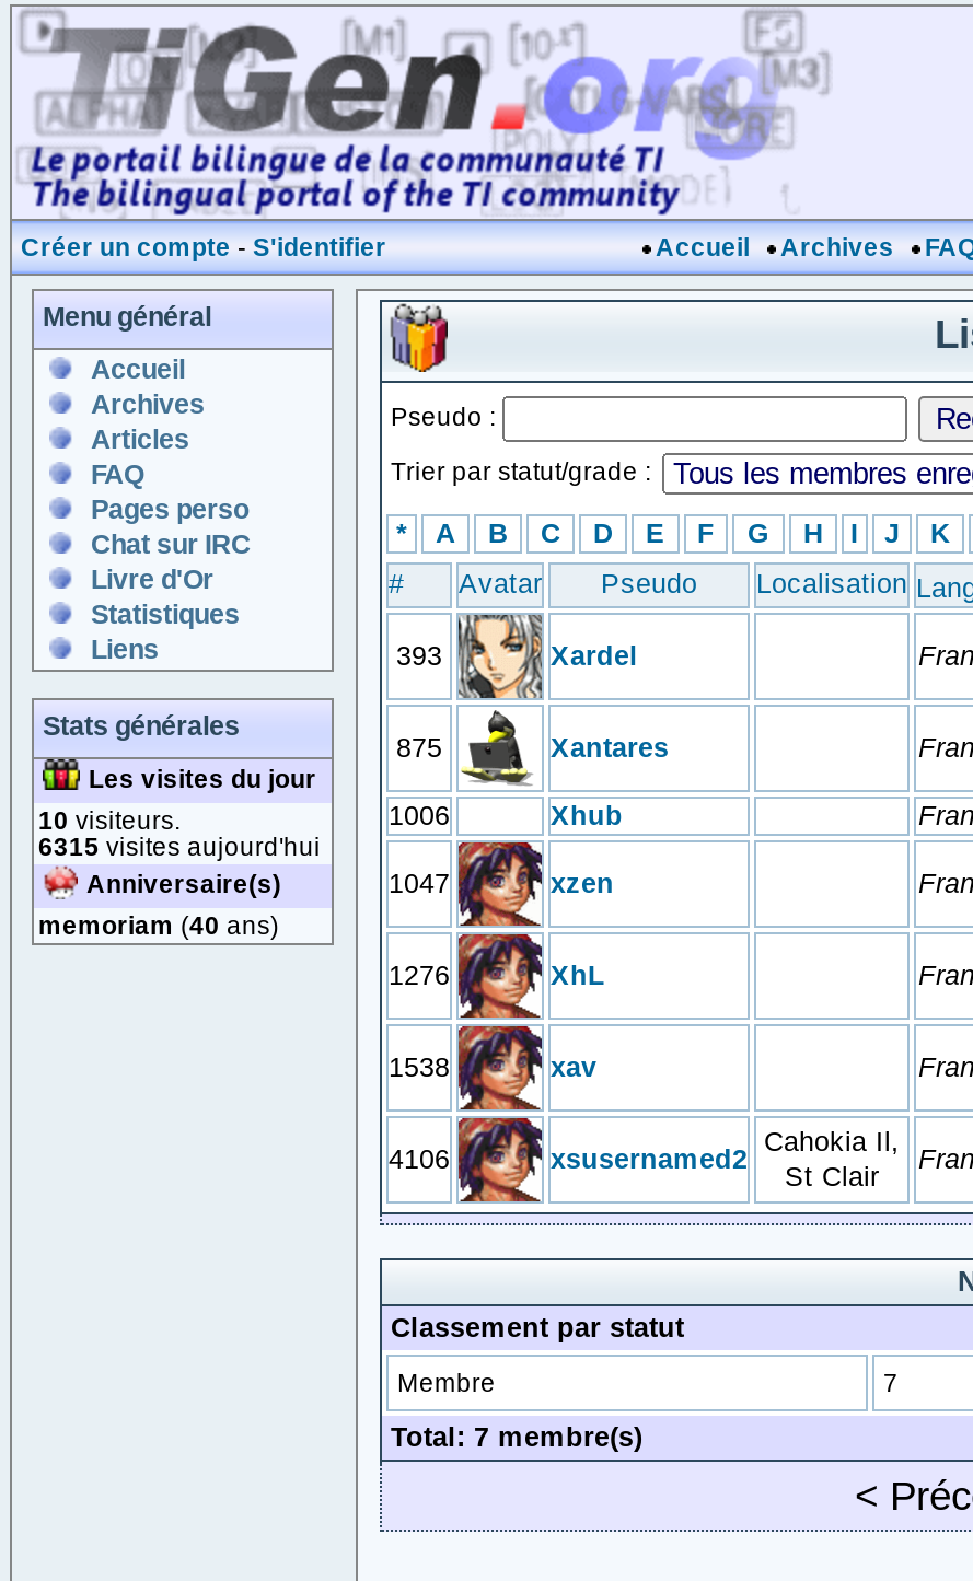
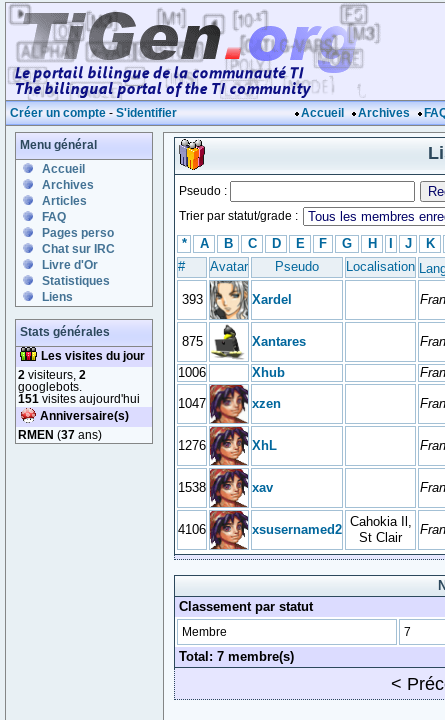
[38,805,321,860] 10 visiteurs. | 6315 visites aujourd'hui -> [18,368,140,405] 2 visiteurs, 2 | googlebots. | 151visites aujourd'hui
[38,910,279,939] memoriam (40 ans) -> [18,428,102,441] RMEN (37 ans)

